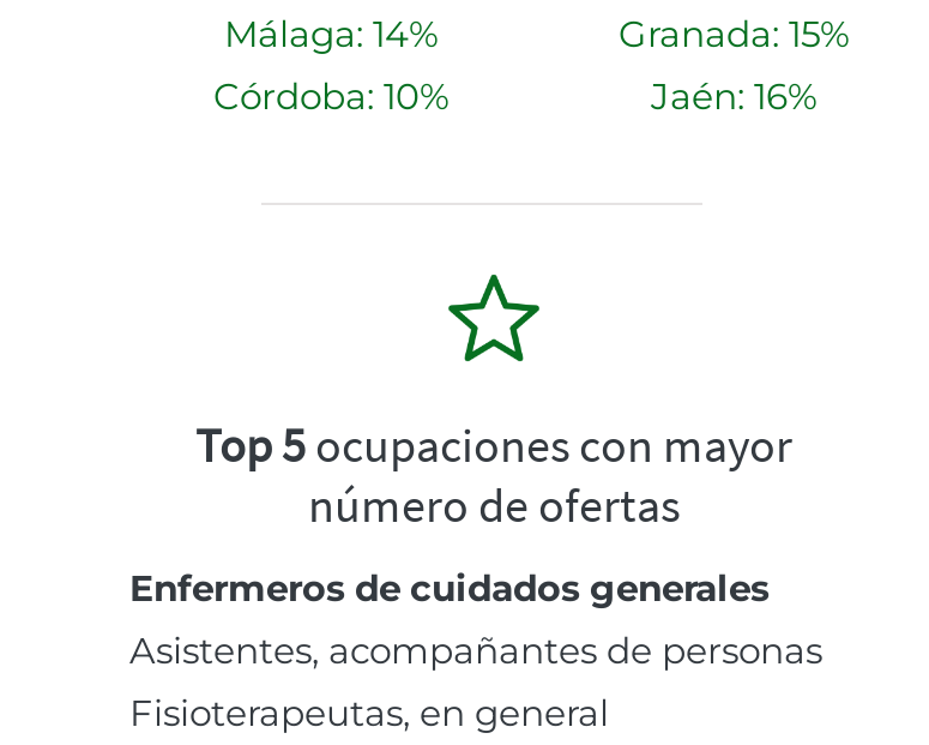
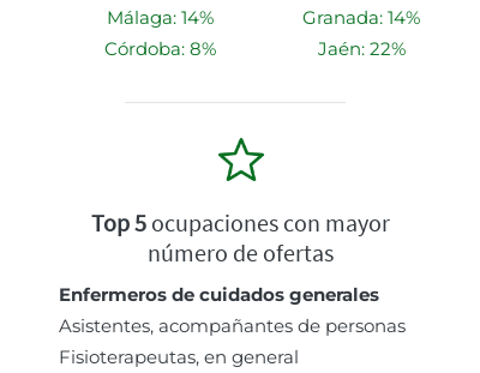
[619,11,849,57] Granada: 15% -> [302,6,420,29] Granada: 14%
[213,74,448,119] Córdoba: 10% -> [104,37,215,60] Córdoba: 8%
[651,74,816,119] Jaén: 16% -> [317,37,405,60] Jaén: 22%

